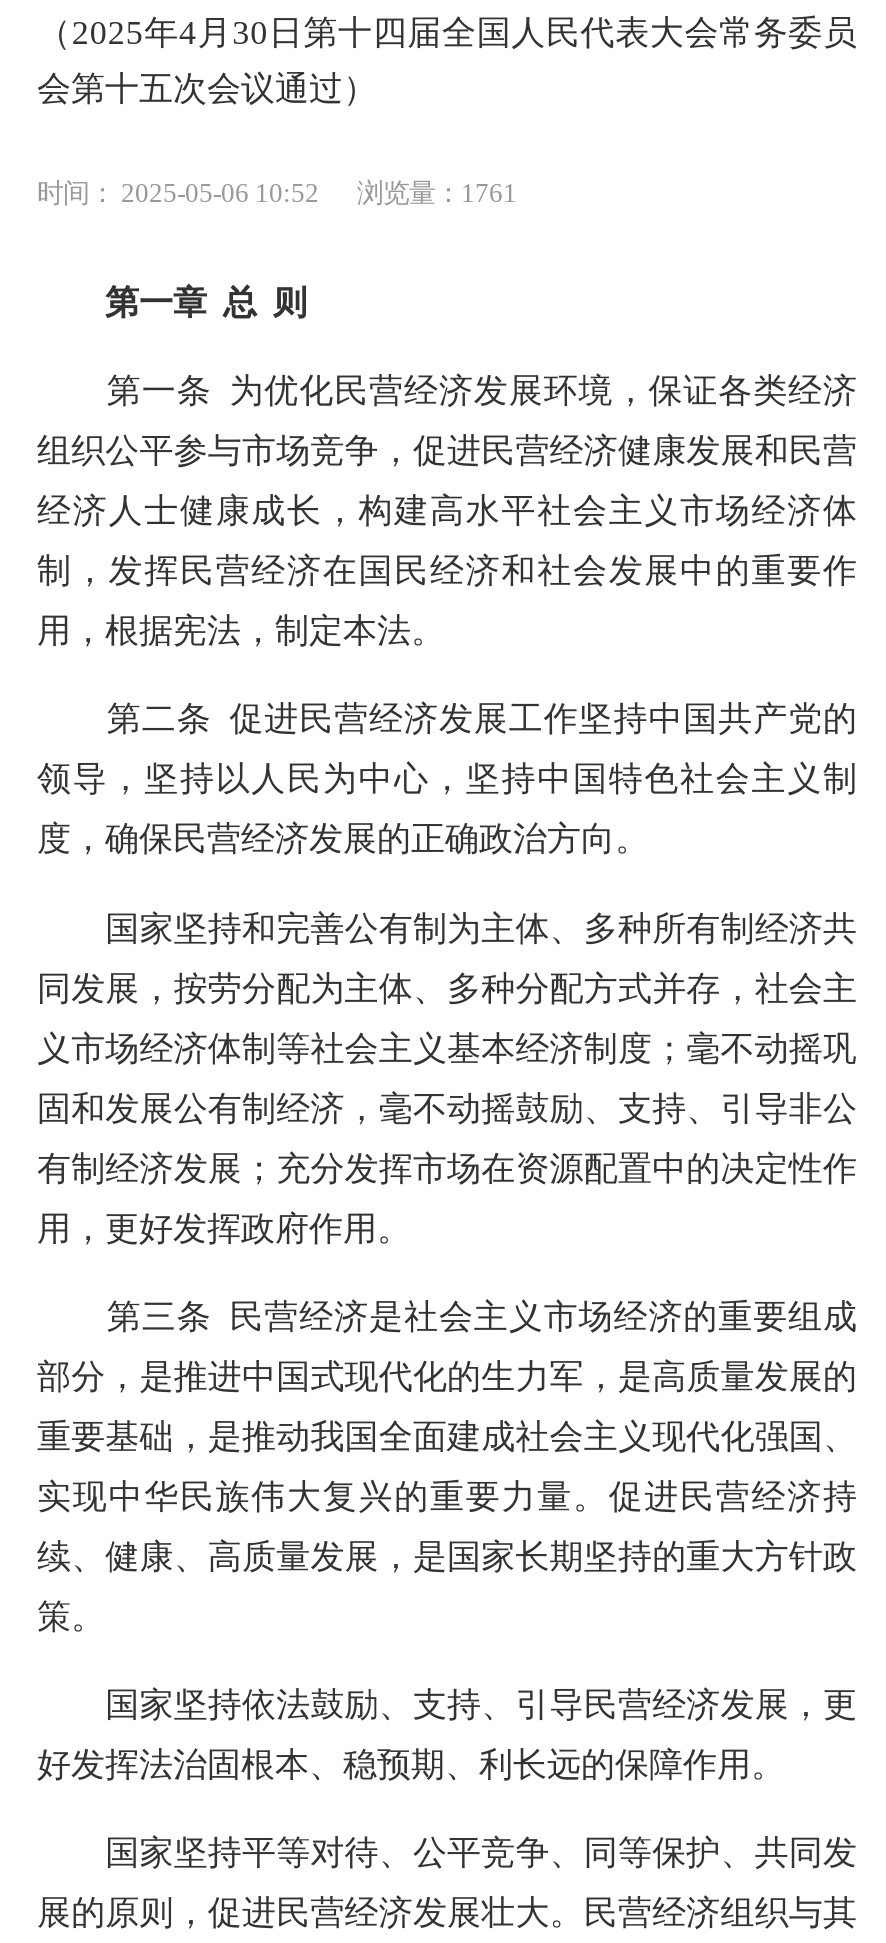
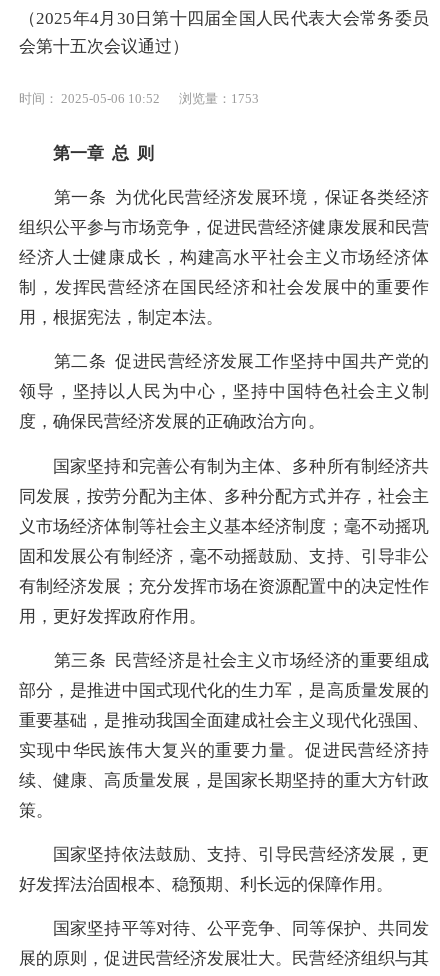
[37,179,517,209] 时间： 2025-05-06 10:52 浏览量：1761 -> [19,91,259,106] 时间： 2025-05-06 10:52 浏览量：1753

